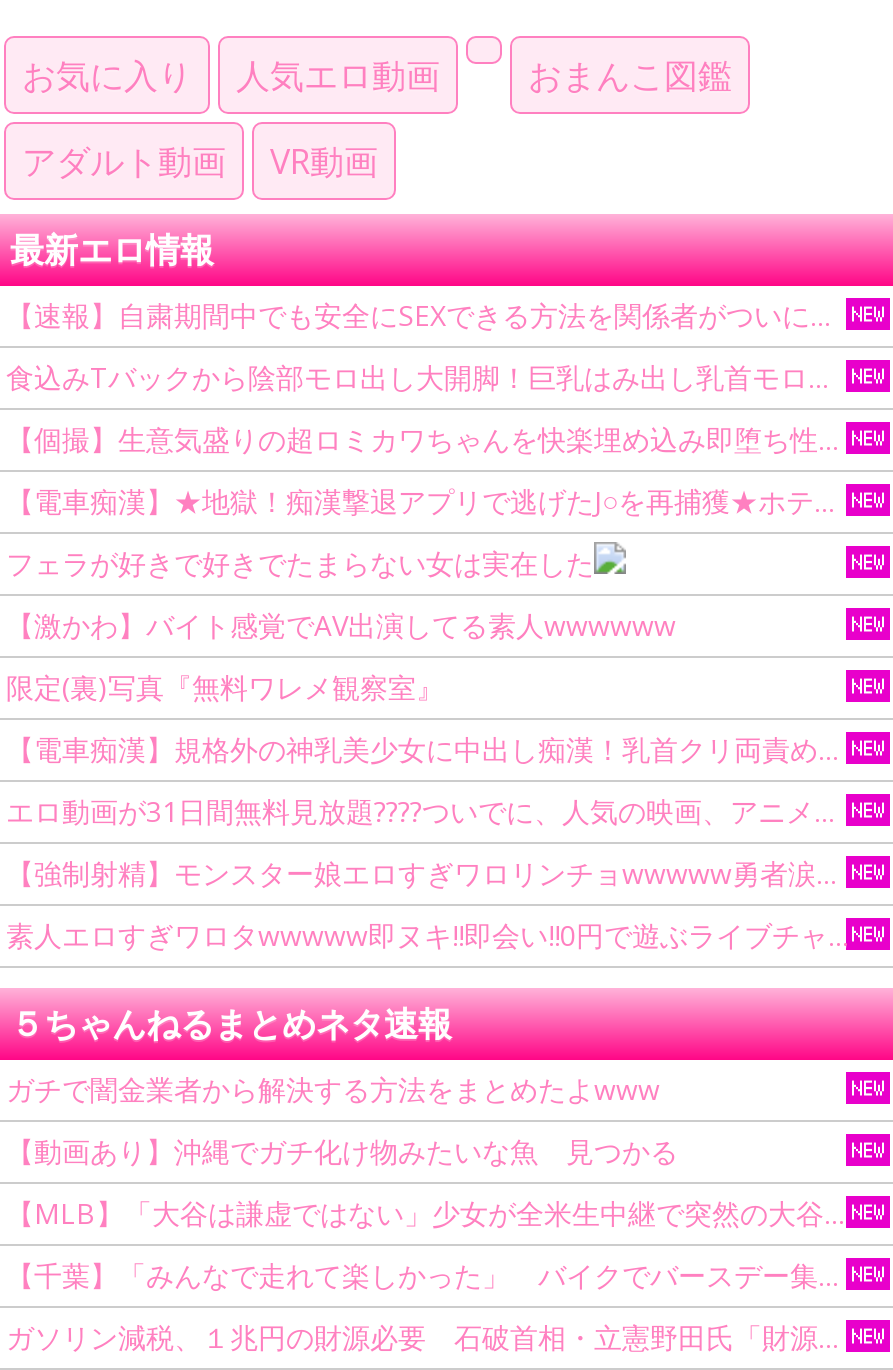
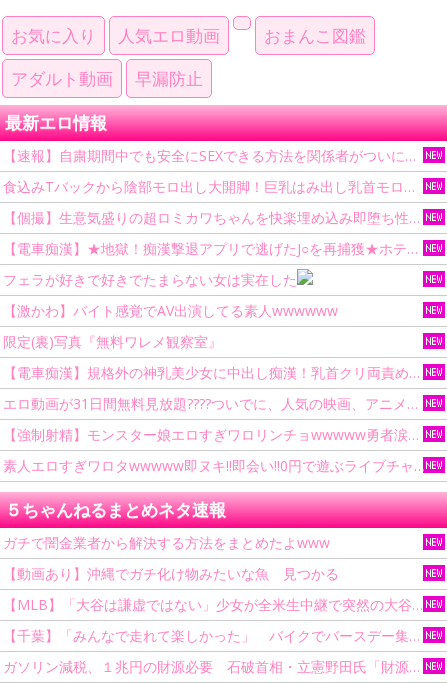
[270,137,378,183] VR動画 -> [135,67,203,90] 早漏防止

